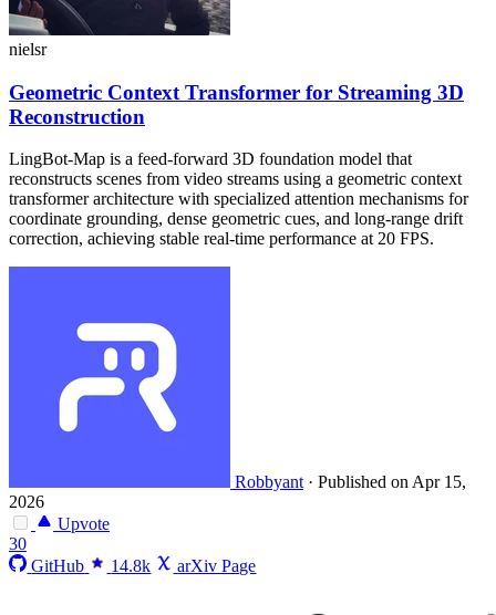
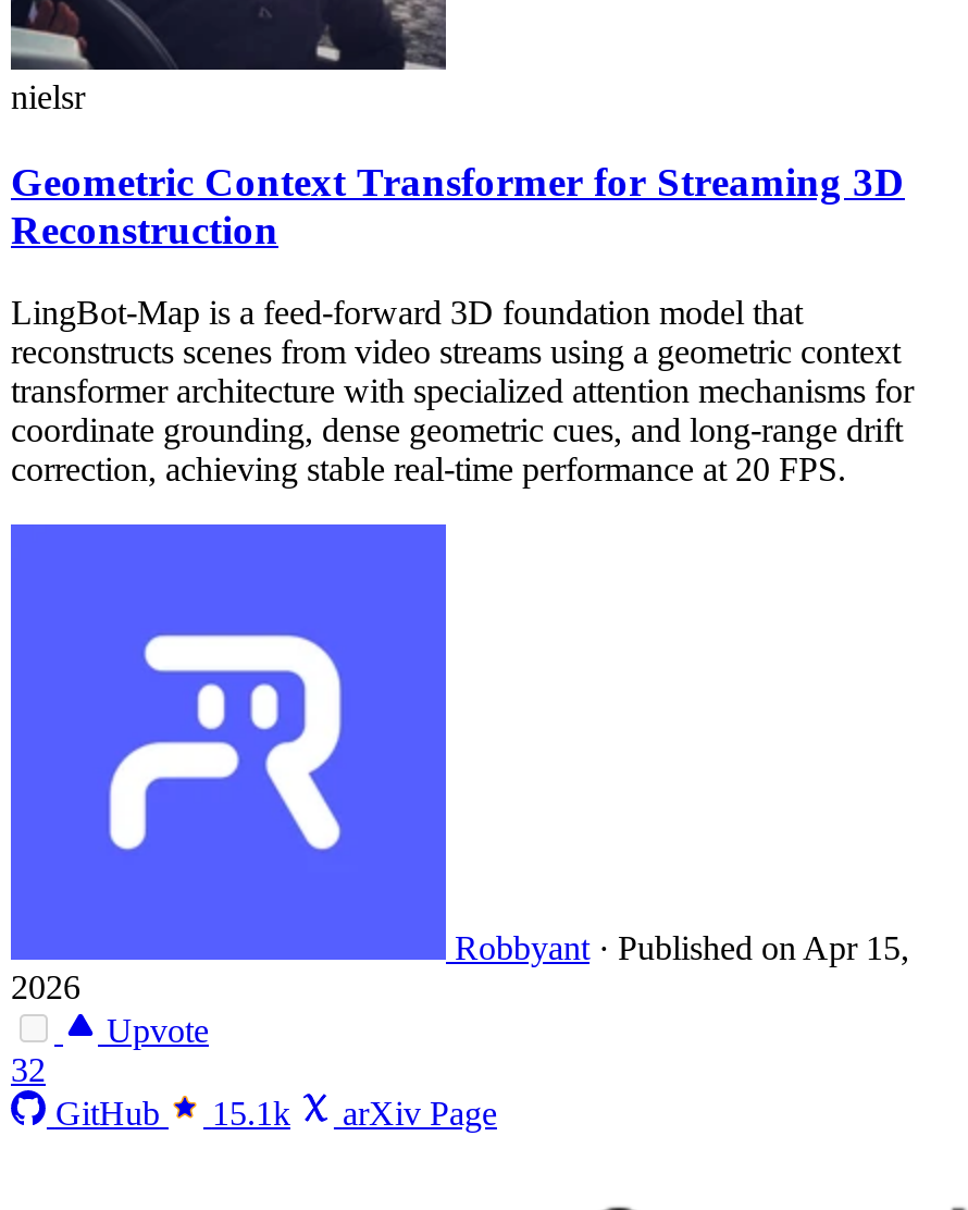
[9,535,27,553] 30 -> [11,1052,46,1089] 32
[32,557,256,576] GitHub 14.8k arXiv Page -> [55,1096,497,1133] GitHub 15.1k arXiv Page

